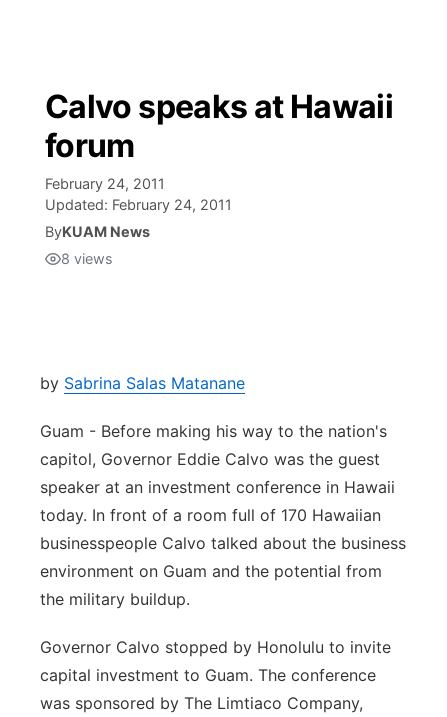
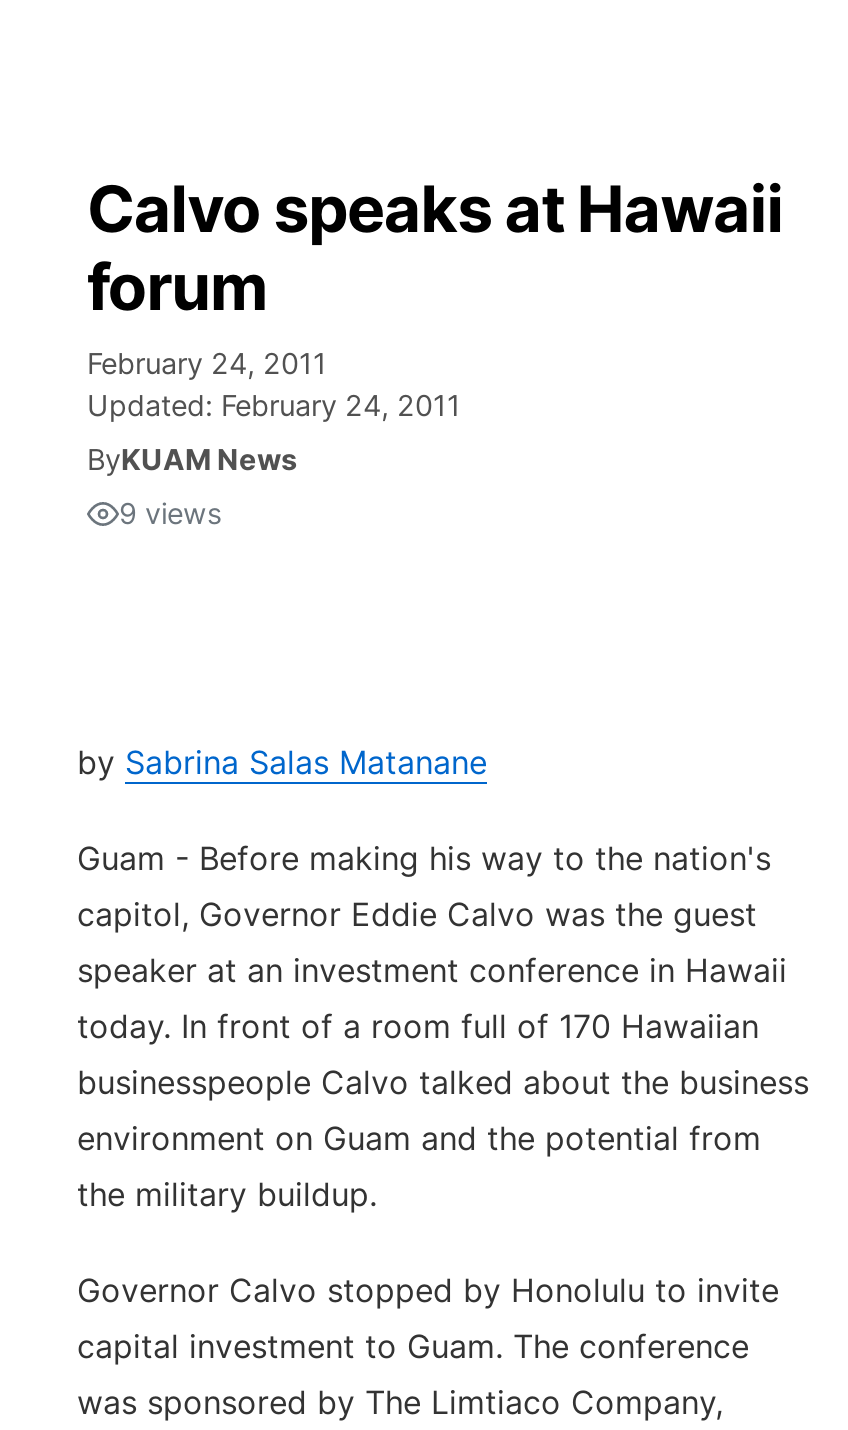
[61,250,113,267] 8 views -> [119,496,223,530] 9 views

